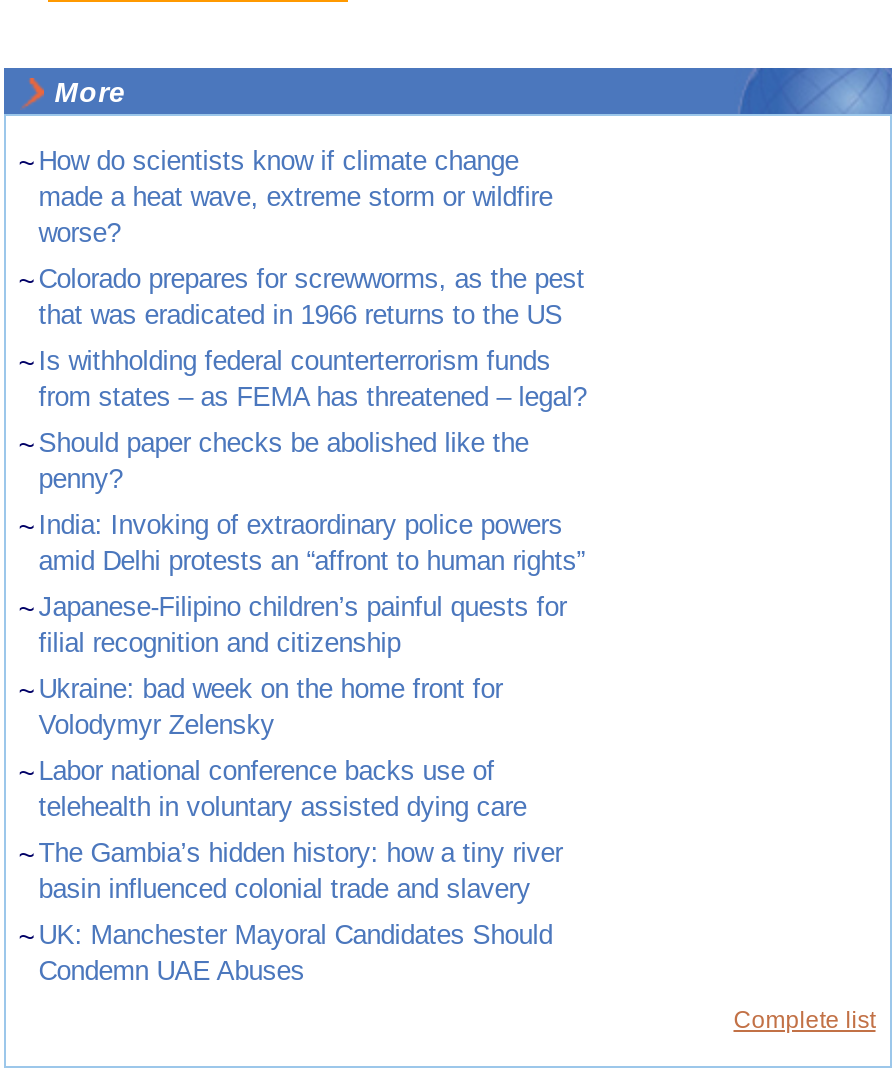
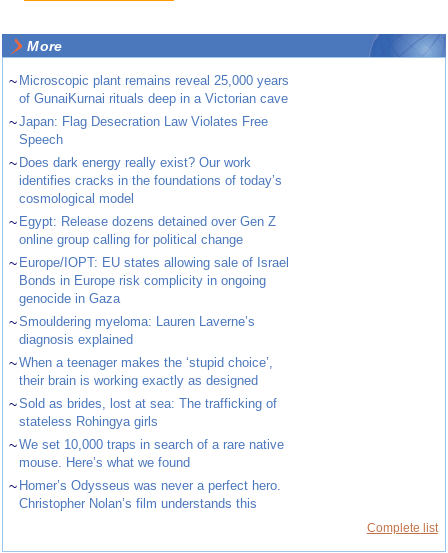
[18,147,552,249] ~ How do scientists know if climate change | made a heat wave, extreme storm or wildfire | worse? -> [9,73,289,106] ~ Microscopic plant remains reveal 25,000 years | of GunaiKurnai rituals deep in a Victorian cave
[18,265,584,331] ~ Colorado prepares for screwworms, as the pest | that was eradicated in 1966 returns to the US -> [9,114,268,147] ~ Japan: Flag Desecration Law Violates Free | Speech
[18,347,586,413] ~ Is withholding federal counterterrorism funds | from states – as FEMA has threatened – legal? -> [9,155,282,206] ~ Does dark energy really exist? Our work | identifies cracks in the foundations of today’s | cosmological model
[18,429,528,495] ~ Should paper checks be abolished like the | penny? -> [9,214,276,247] ~ Egypt: Release dozens detained over Gen Z | online group calling for political change
[18,511,584,577] ~ India: Invoking of extraordinary police powers | amid Delhi protests an “affront to human rights” -> [9,255,289,306] ~ Europe/IOPT: EU states allowing sale of Israel | Bonds in Europe risk complicity in ongoing | genocide in Gaza
[18,593,566,659] ~ Japanese-Filipino children’s painful quests for | filial recognition and citizenship -> [9,314,255,347] ~ Smouldering myeloma: Lauren Laverne’s | diagnosis explained
[18,675,502,741] ~ Ukraine: bad week on the home front for | Volodymyr Zelensky -> [9,355,273,388] ~ When a teenager makes the ‘stupid choice’, | their brain is working exactly as designed
[18,757,526,823] ~ Labor national conference backs use of | telehealth in voluntary assisted dying care -> [9,396,277,429] ~ Sold as brides, lost at sea: The trafficking of | stateless Rohingya girls
[18,839,562,905] ~ The Gambia’s hidden history: how a tiny river | basin influenced colonial trade and slavery -> [9,437,284,470] ~ We set 10,000 traps in search of a rare native | mouse. Here’s what we found
[18,921,552,987] ~ UK: Manchester Mayoral Candidates Should | Condemn UAE Abuses -> [9,478,281,511] ~ Homer’s Odysseus was never a perfect hero. | Christopher Nolan’s film understands this

